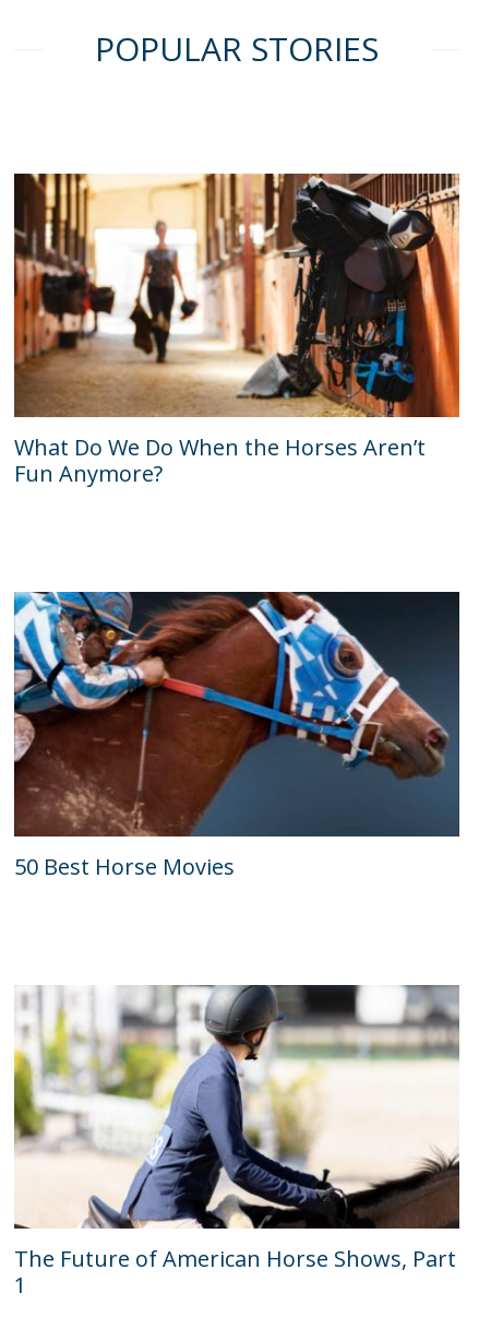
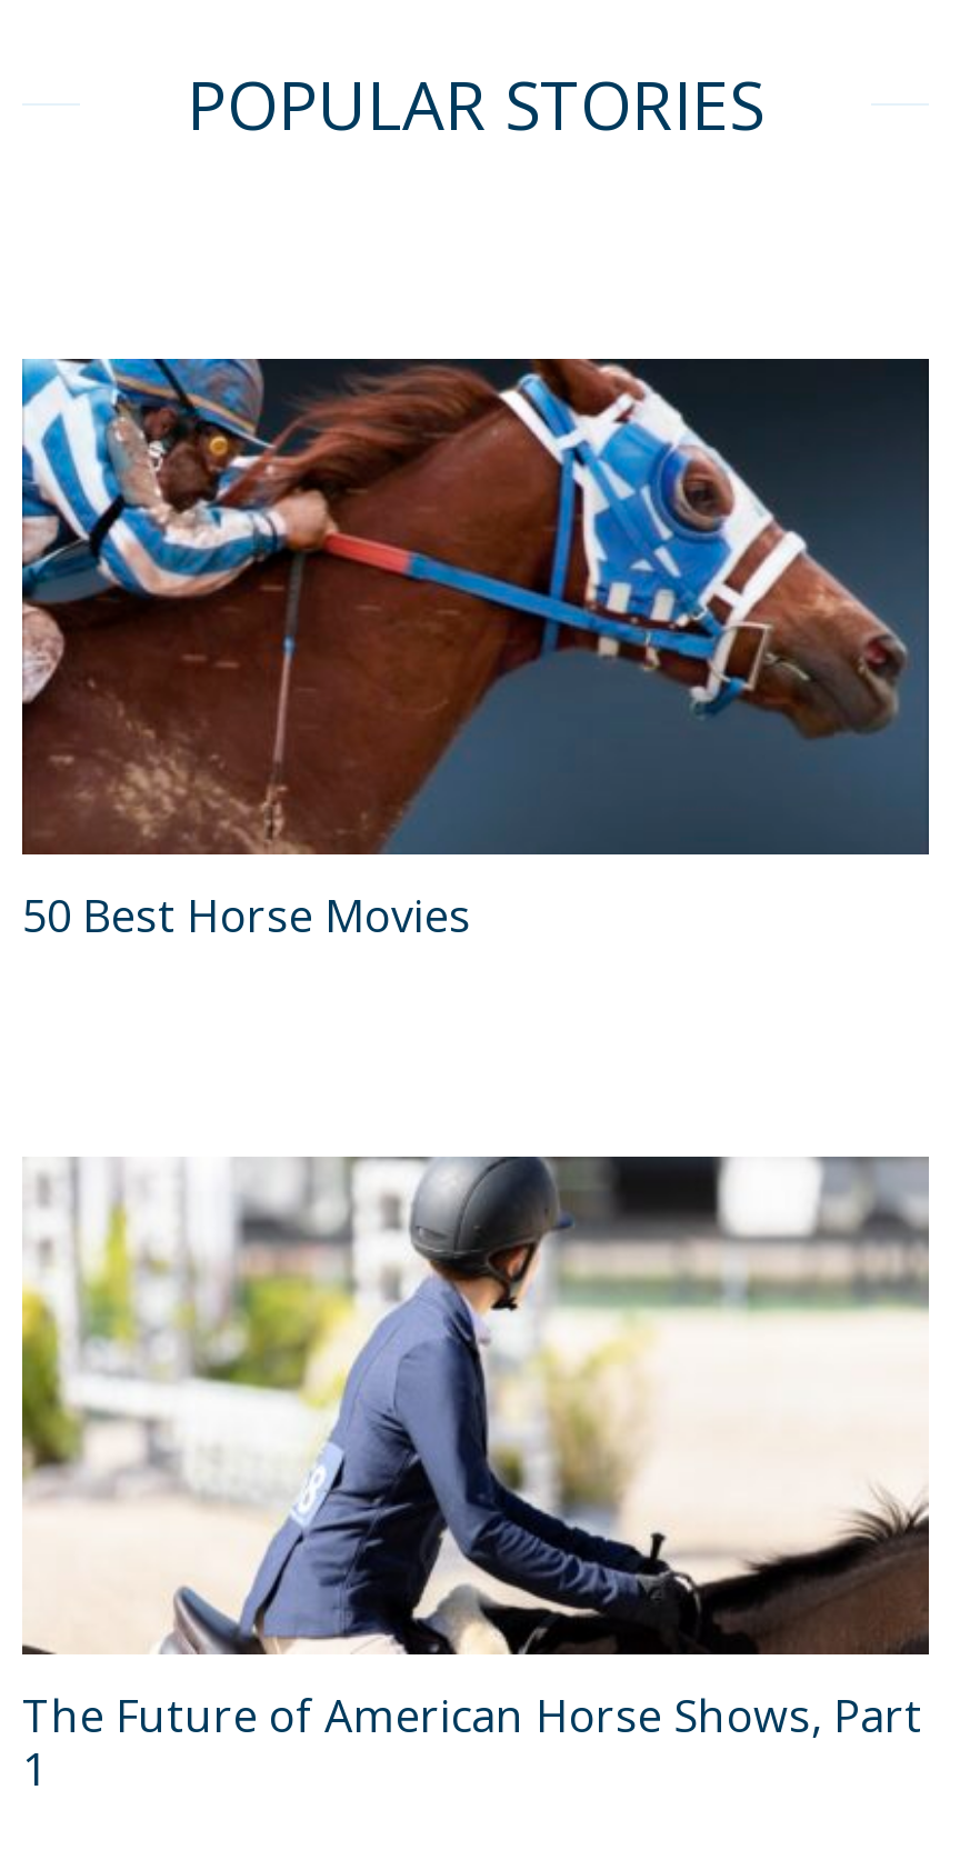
[13,173,460,489] [image] | What Do We Do When the Horses Aren’t | Fun Anymore? -> none

